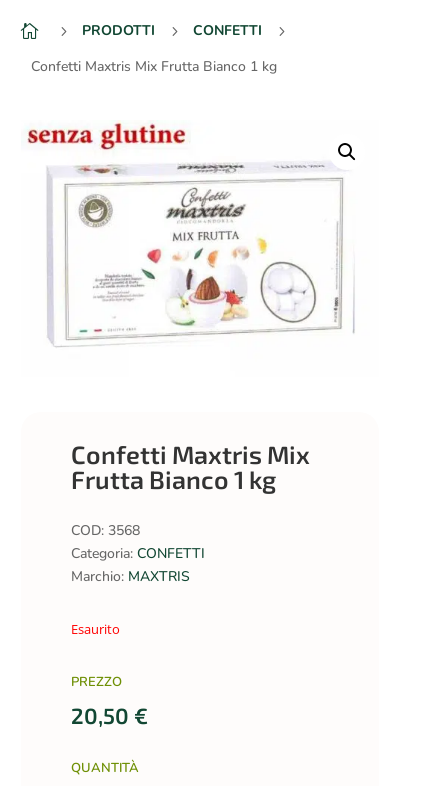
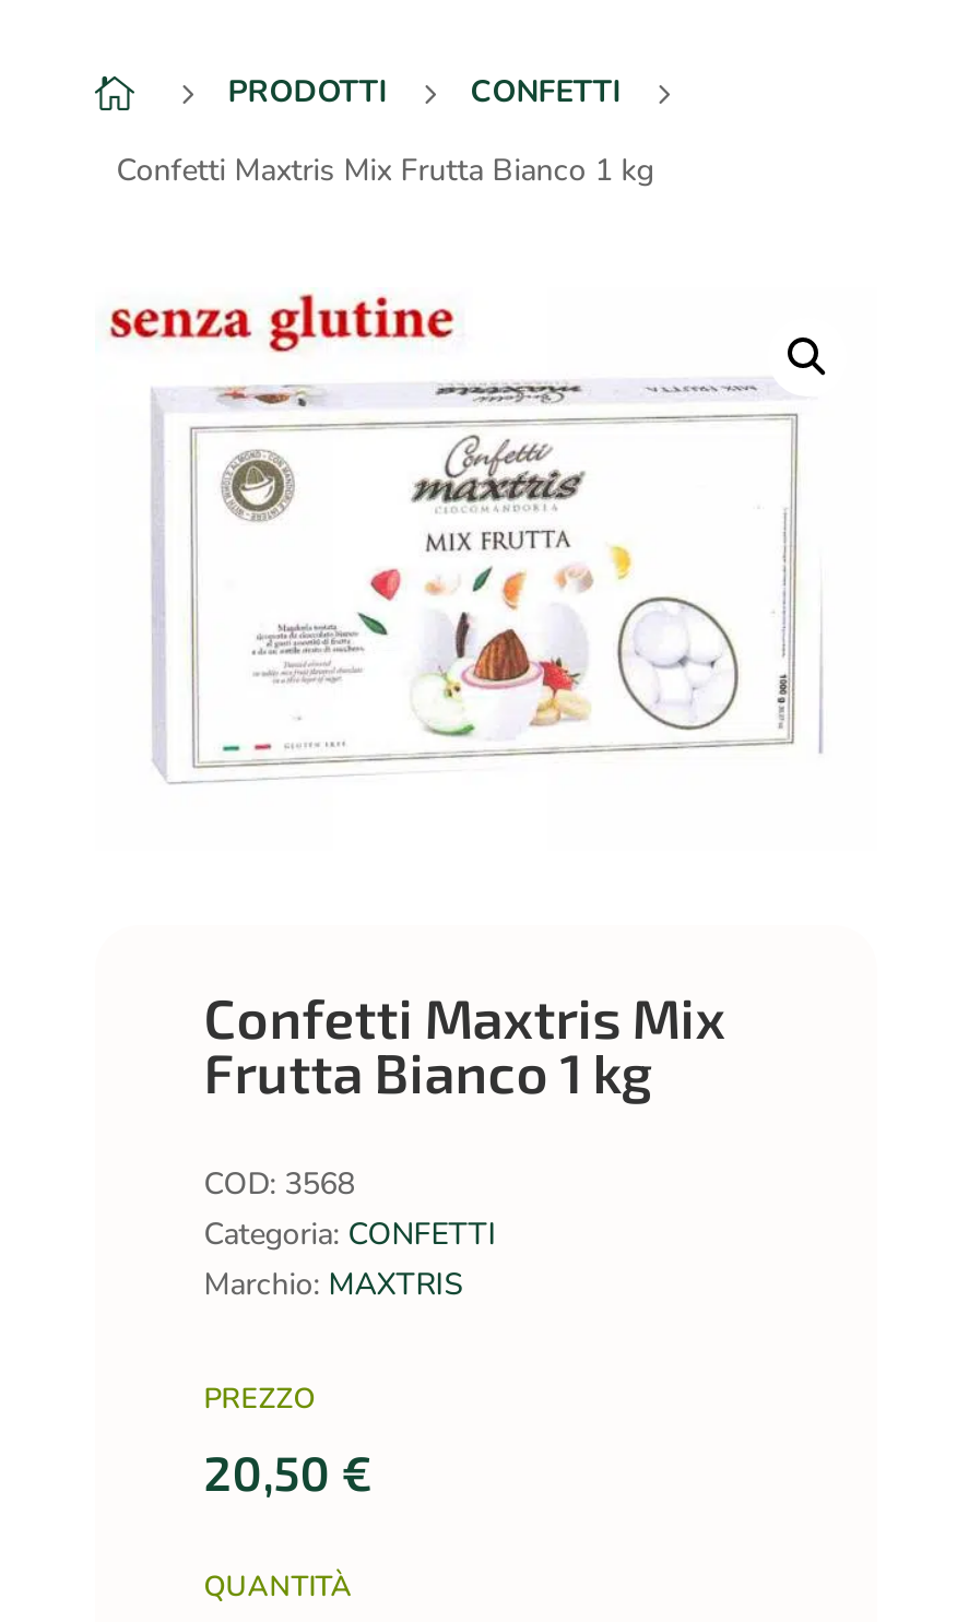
[71,620,120,638] Esaurito -> none

